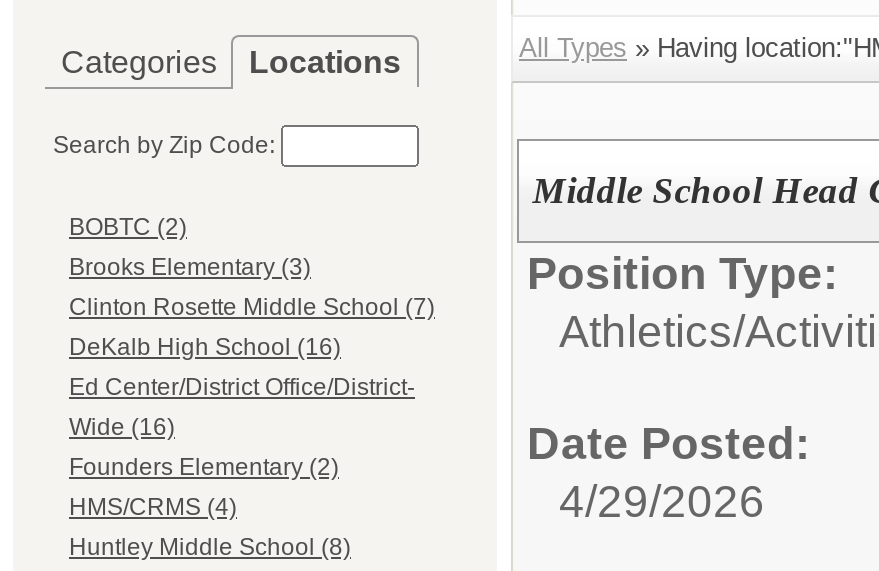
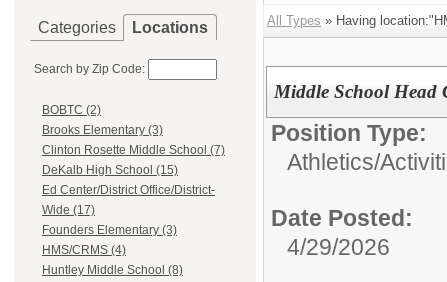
[69,334,341,362] DeKalb High School (16) -> [42,163,178,177] DeKalb High School (15)
[69,414,175,442] Wide (16) -> [42,203,95,217] Wide (17)
[69,454,339,482] Founders Elementary (2) -> [42,223,177,237] Founders Elementary (3)

